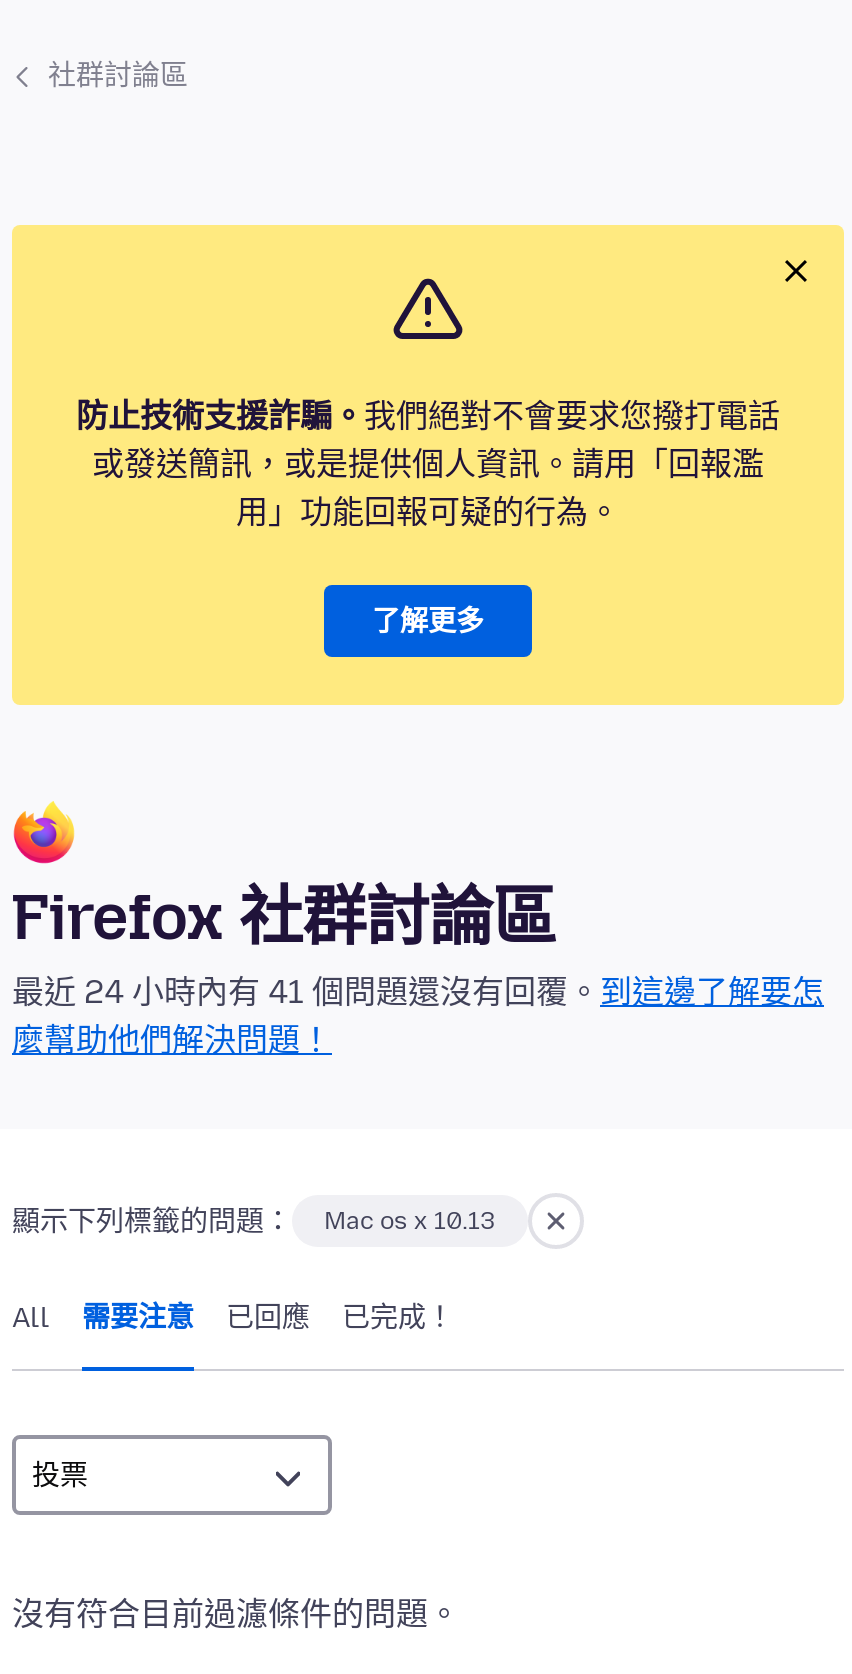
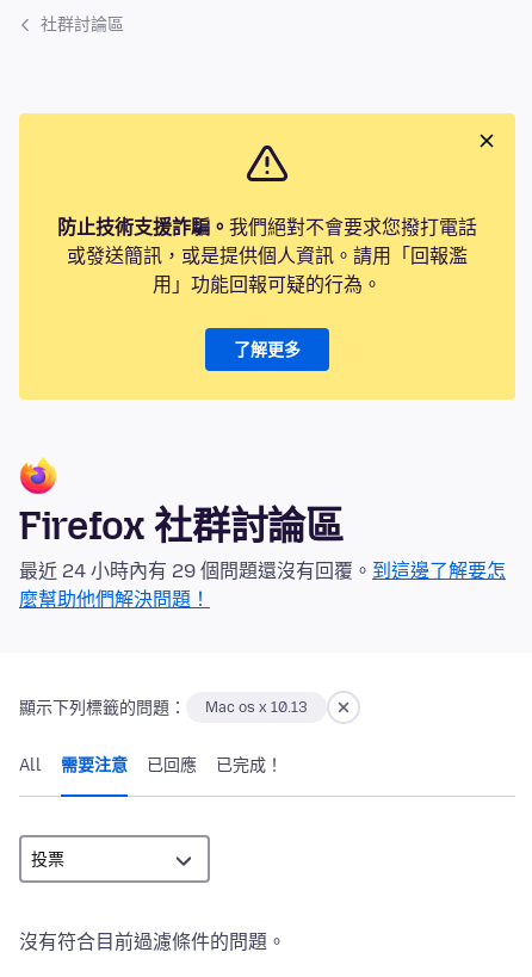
[12,974,824,1012] 最近 24 小時內有 41 個問題還沒有回覆。到這邊了解要怎 -> [19,560,506,583] 最近 24 小時內有 29 個問題還沒有回覆。到這邊了解要怎

